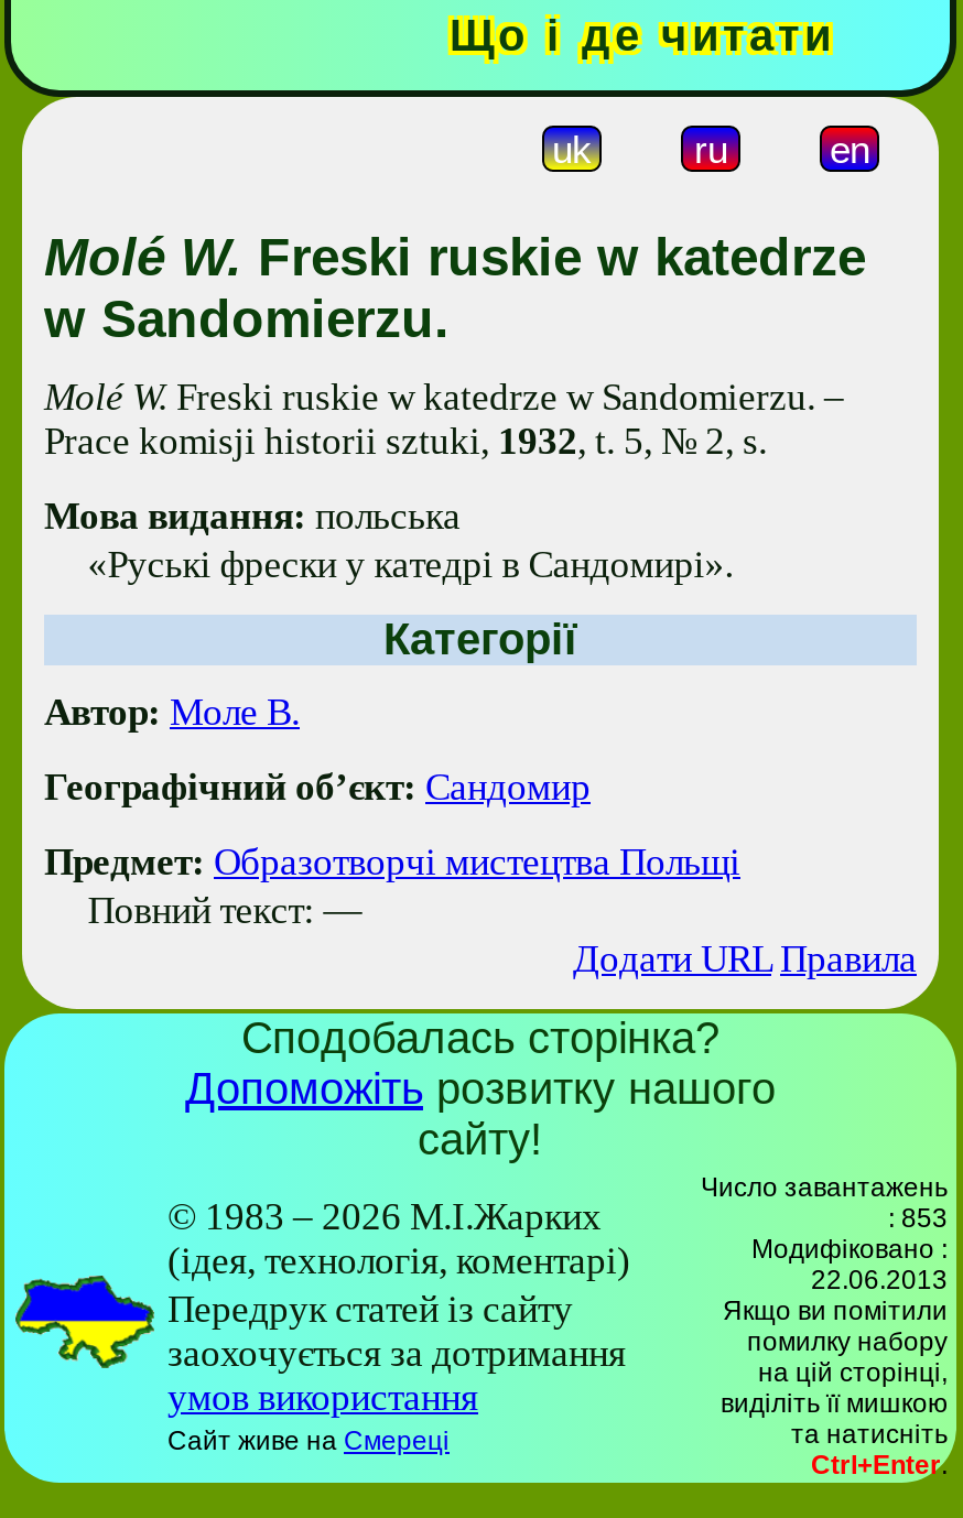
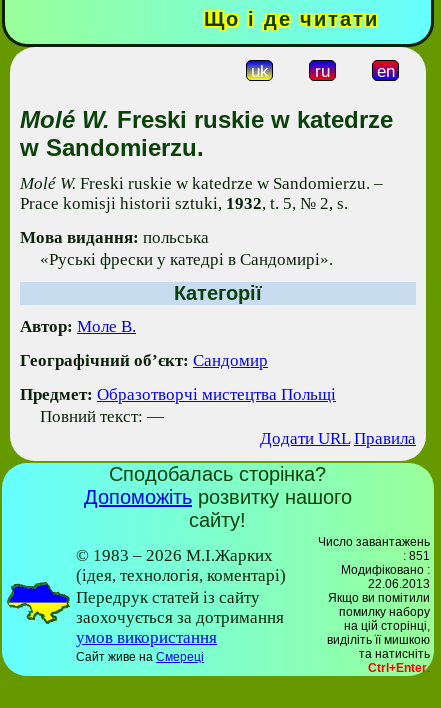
[888,1203,948,1234] : 853 -> [403,549,430,563] : 851

